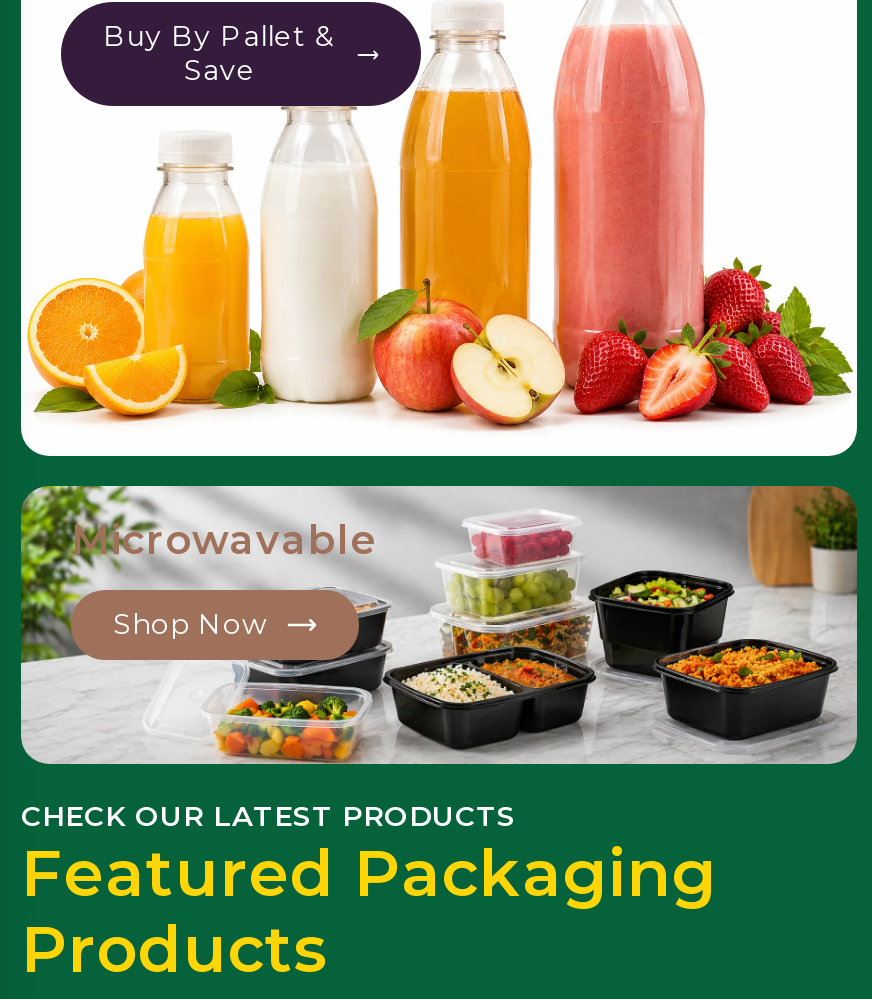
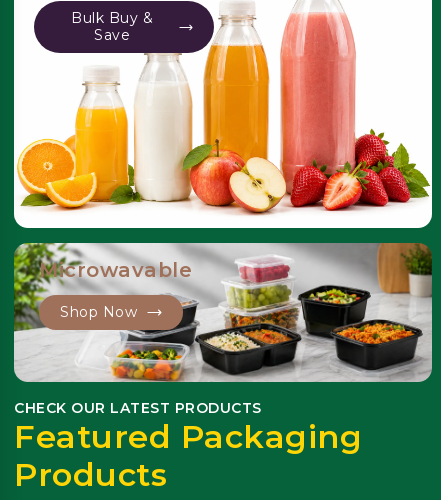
[103,18,336,54] Buy By Pallet & -> [71,9,153,27] Bulk Buy &

